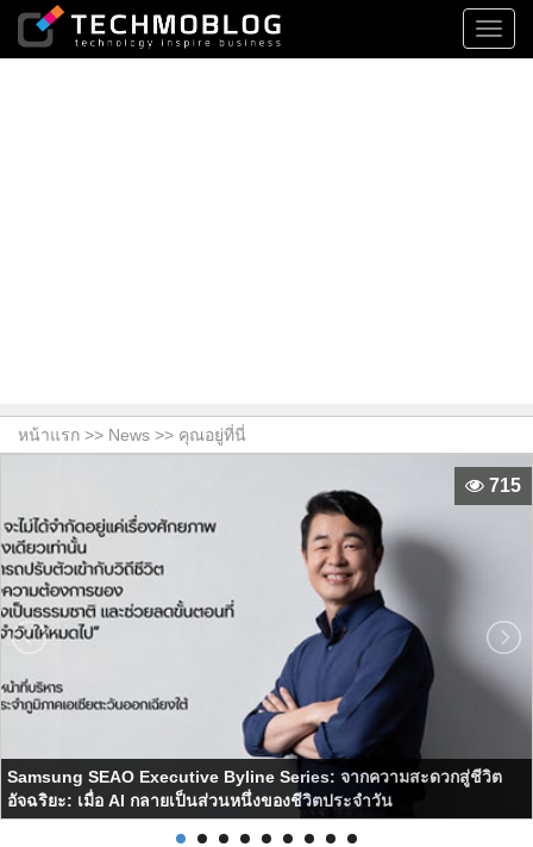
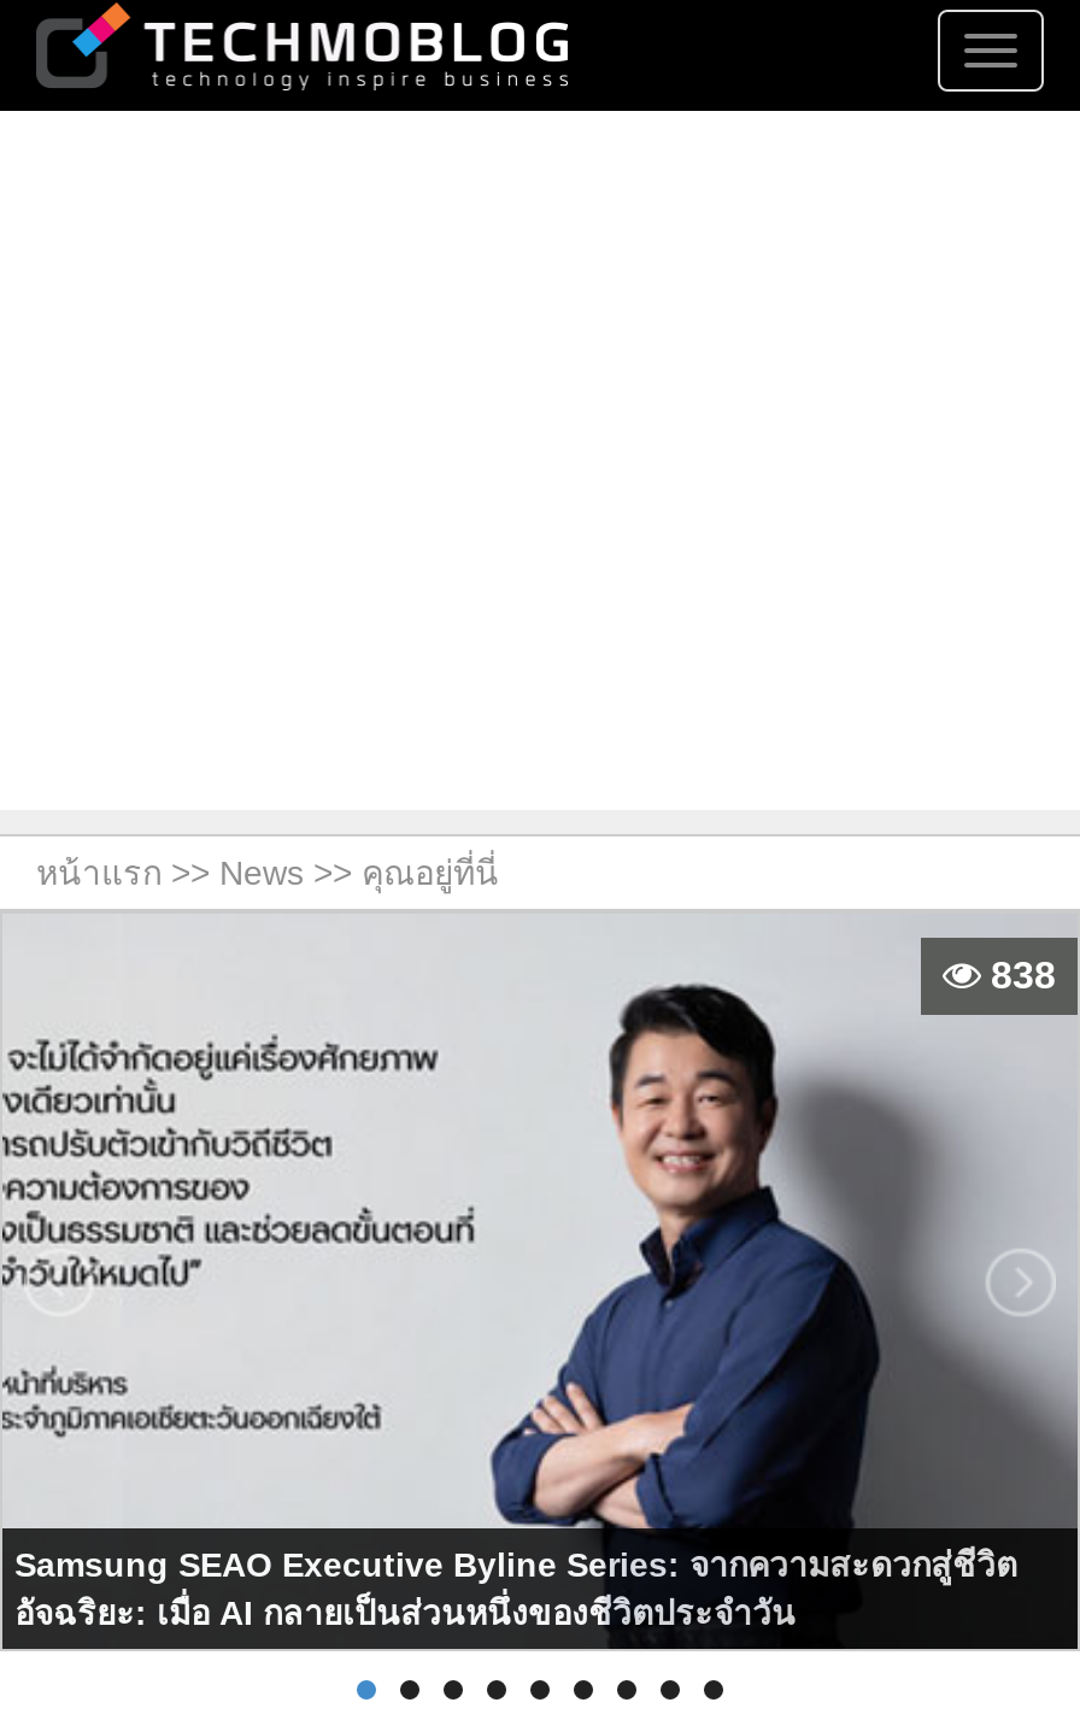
[484,475,521,496] 715 -> [981,955,1056,996] 838

